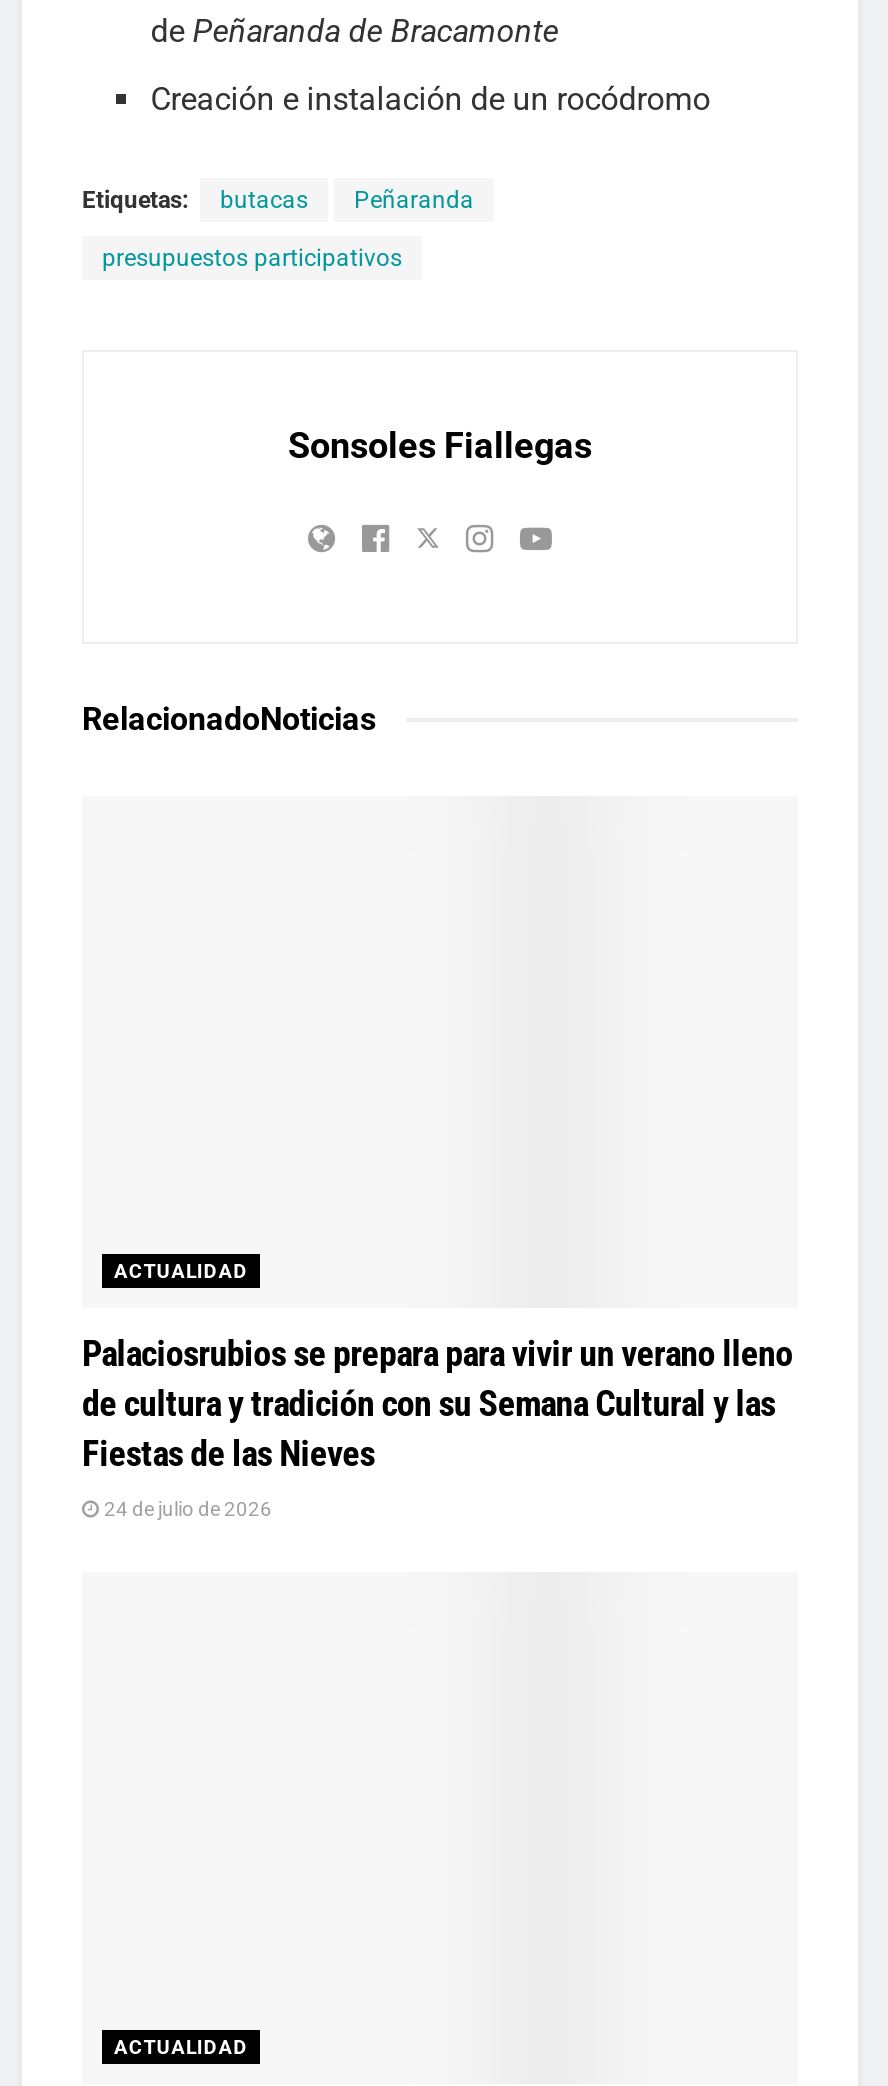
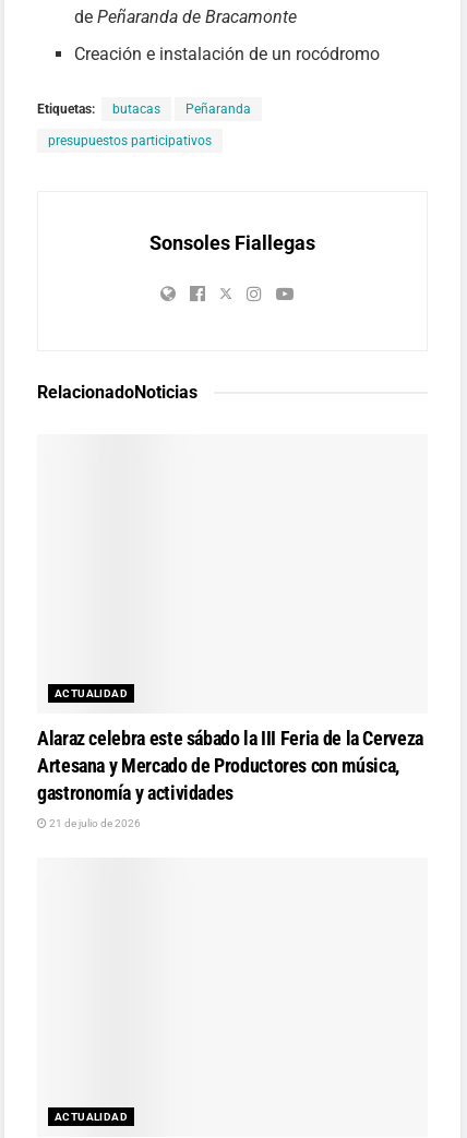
[82,1332,793,1474] Palaciosrubios se prepara para vivir un verano lleno | de cultura y tradición con su Semana Cultural y las | Fiestas de las Nieves -> [37,726,423,804] Alaraz celebra este sábado la III Feria de la Cerveza | Artesana y Mercado de Productores con música, | gastronomía y actividades
[100,1498,272,1520] 24 de julio de 2026 -> [47,817,141,829] 21 de julio de 2026

